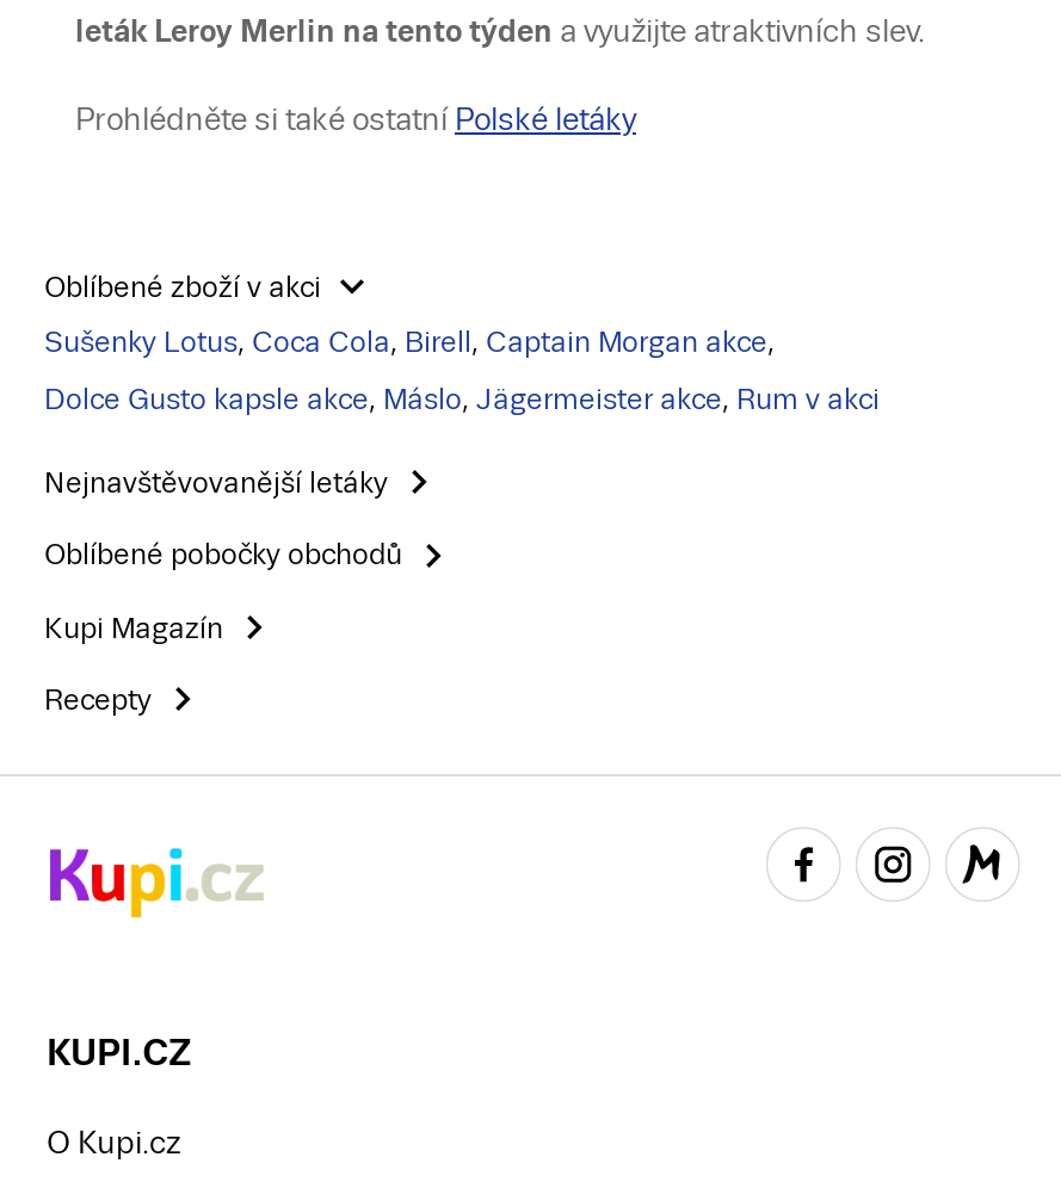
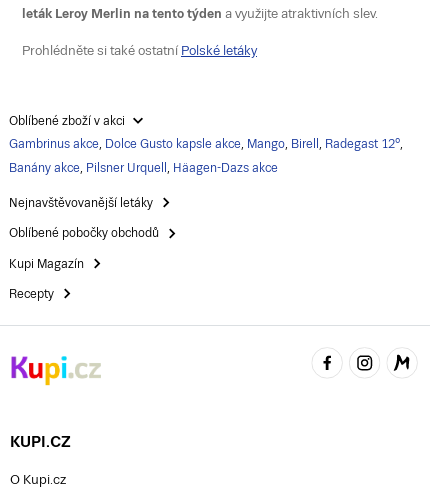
[44,326,775,359] Sušenky Lotus, Coca Cola, Birell, Captain Morgan akce, -> [9,137,403,151] Gambrinus akce, Dolce Gusto kapsle akce, Mango, Birell, Radegast 12°,
[44,383,880,416] Dolce Gusto kapsle akce, Máslo, Jägermeister akce, Rum v akci -> [9,161,278,175] Banány akce, Pilsner Urquell, Häagen-Dazs akce

